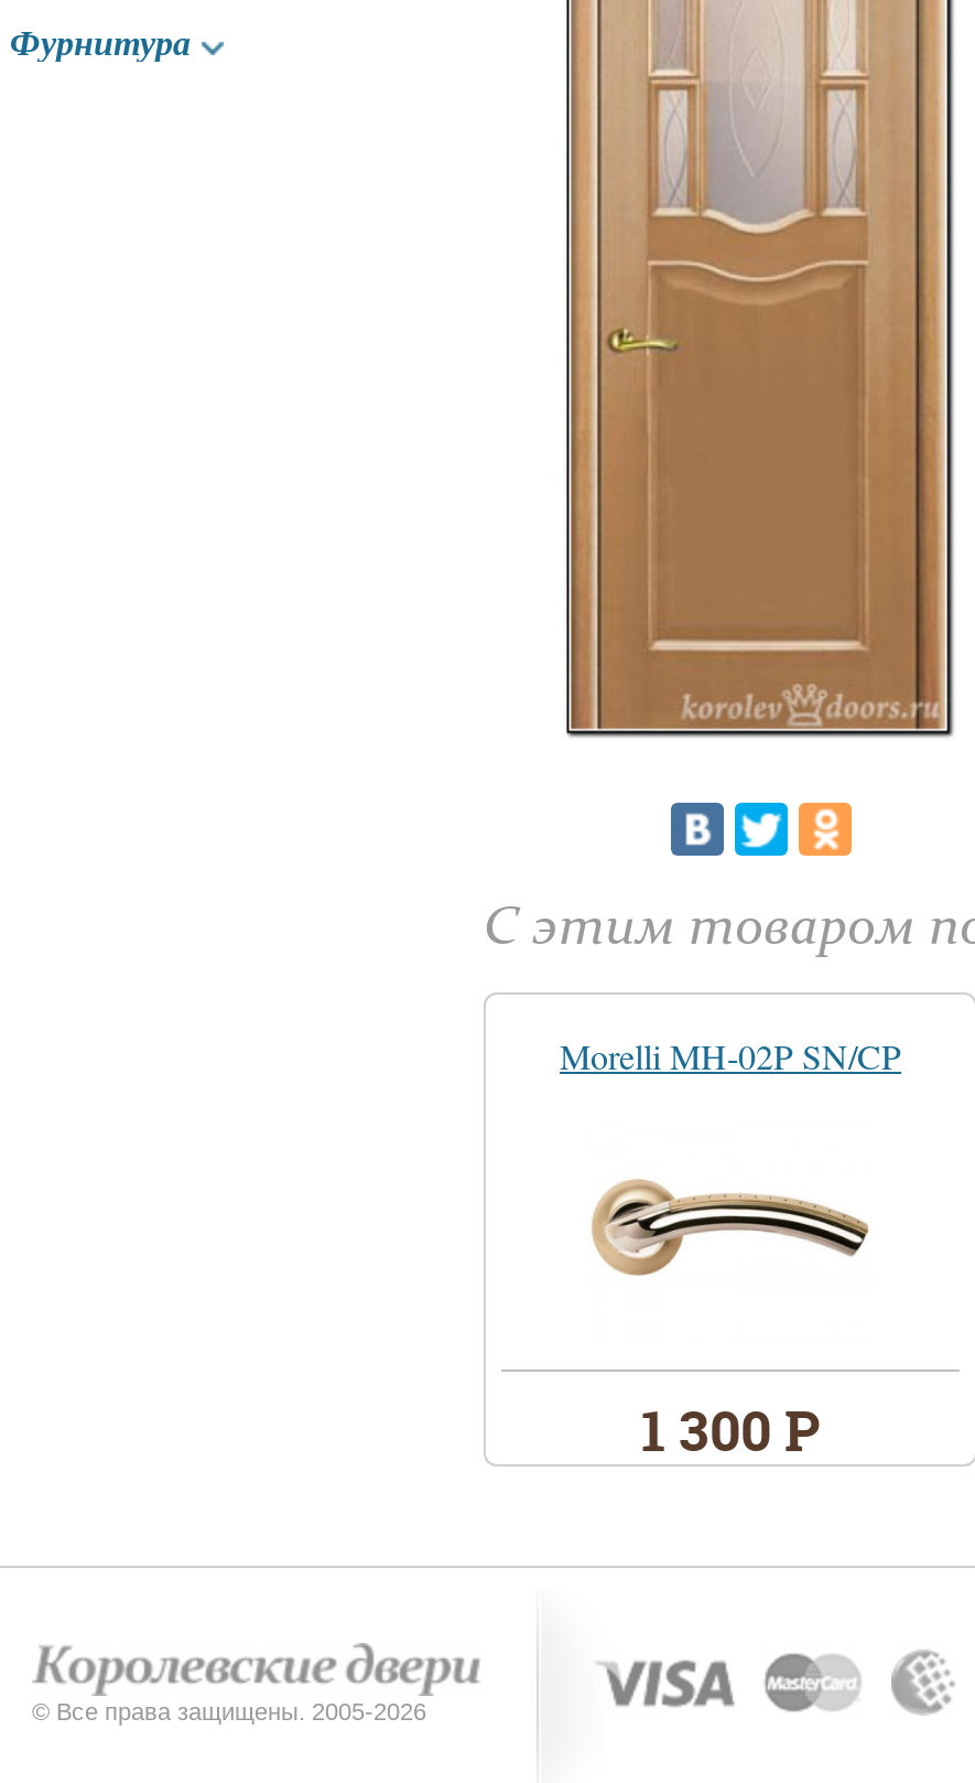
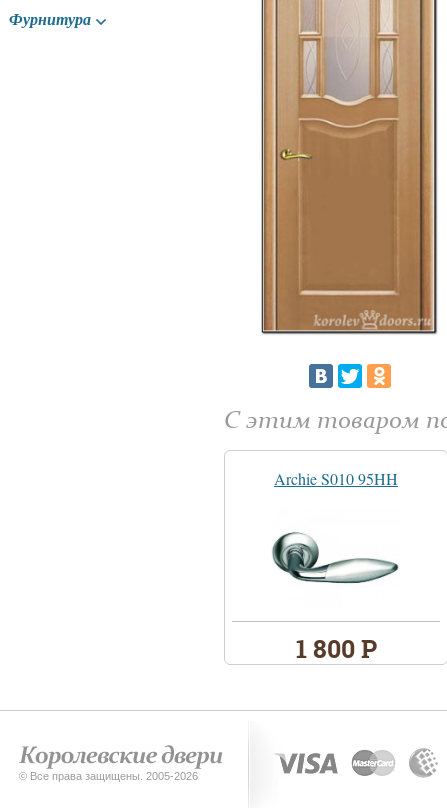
[560,1033,901,1079] Morelli MH-02P SN/CP -> [274,468,398,489] Archie S010 95HH
[592,1173,871,1286] [image] -> [272,531,399,584] [image]
[641,1394,820,1469] 1 300 Р -> [295,632,376,666] 1 800 Р

